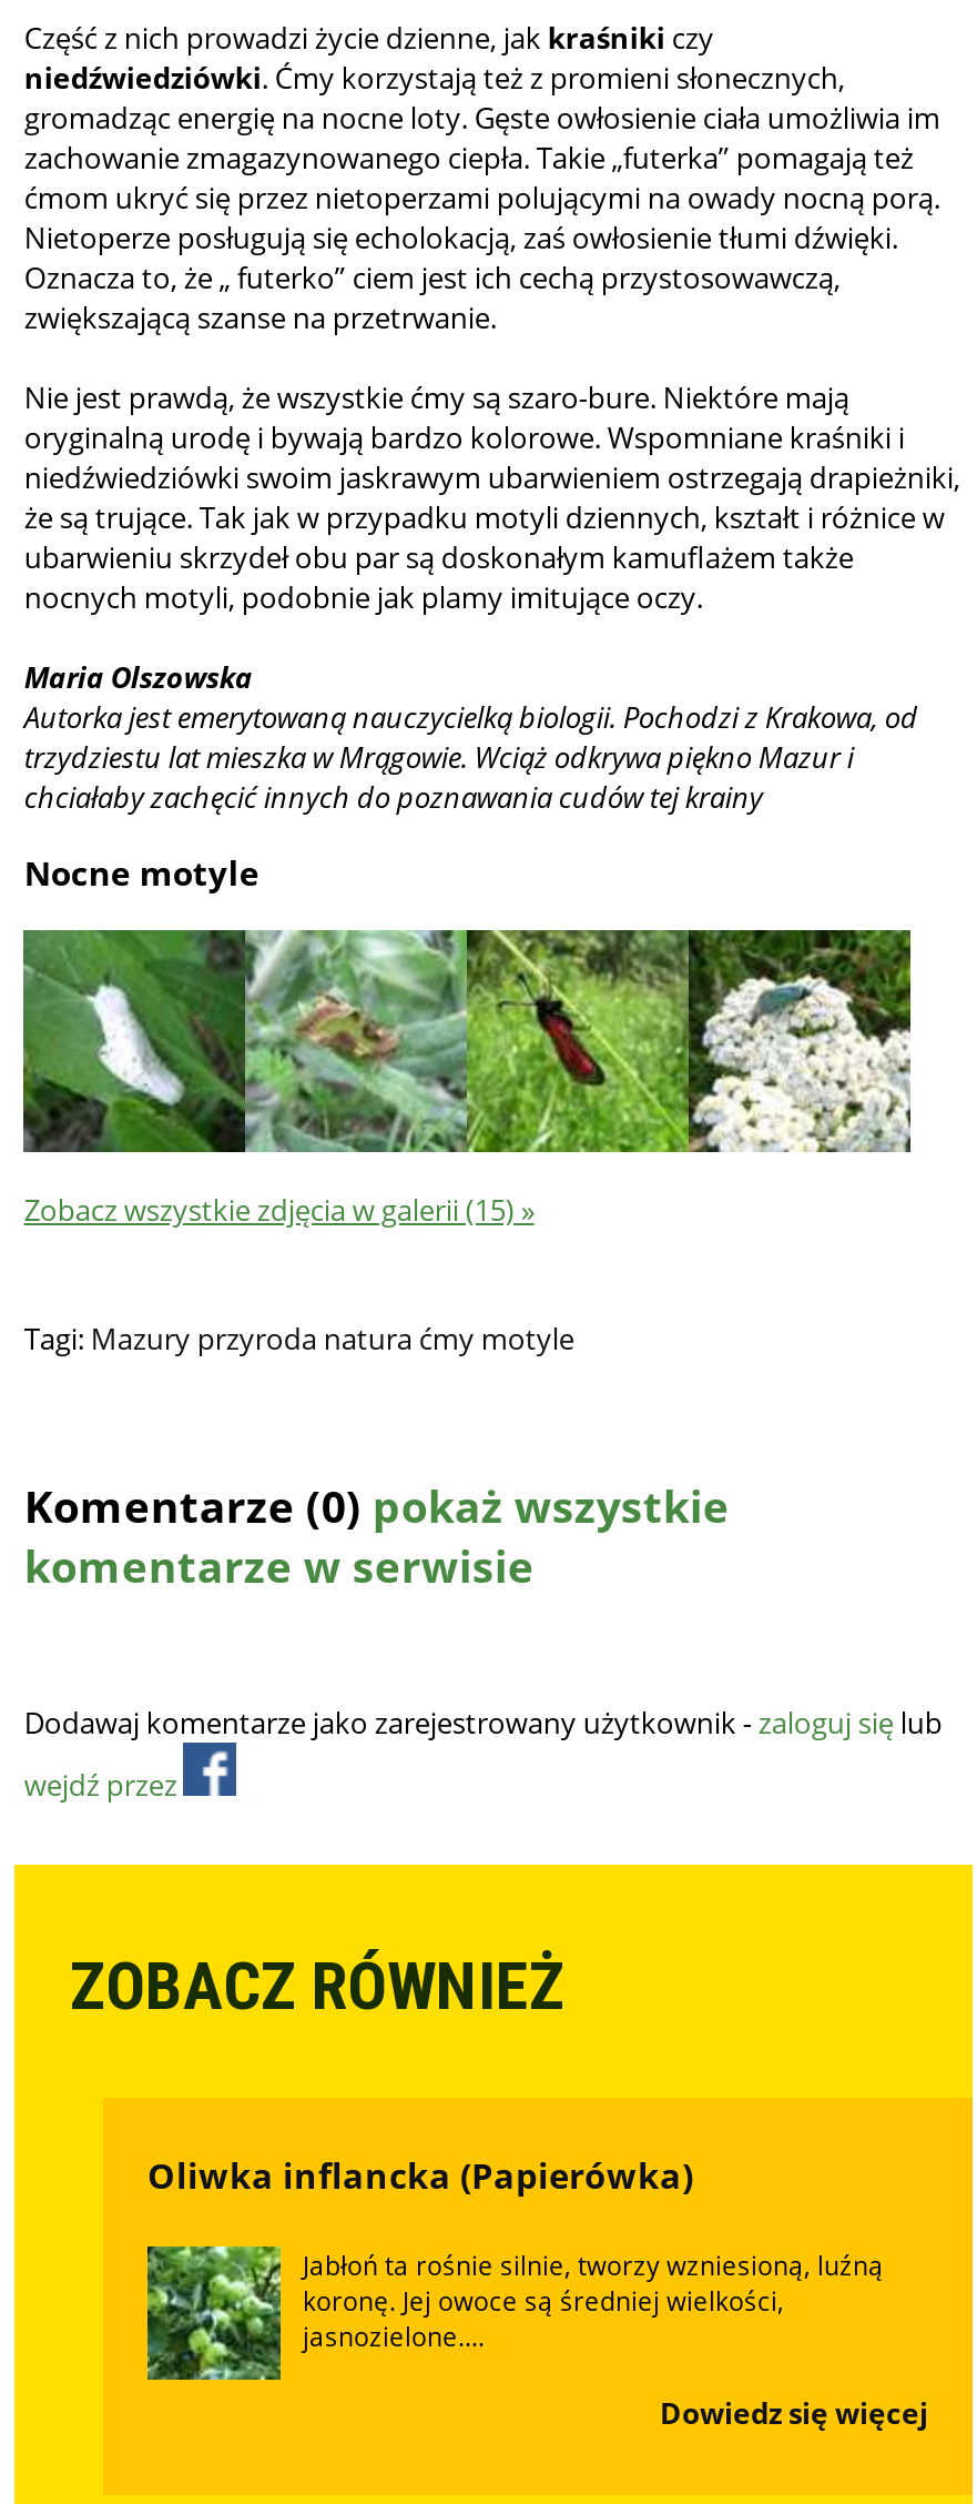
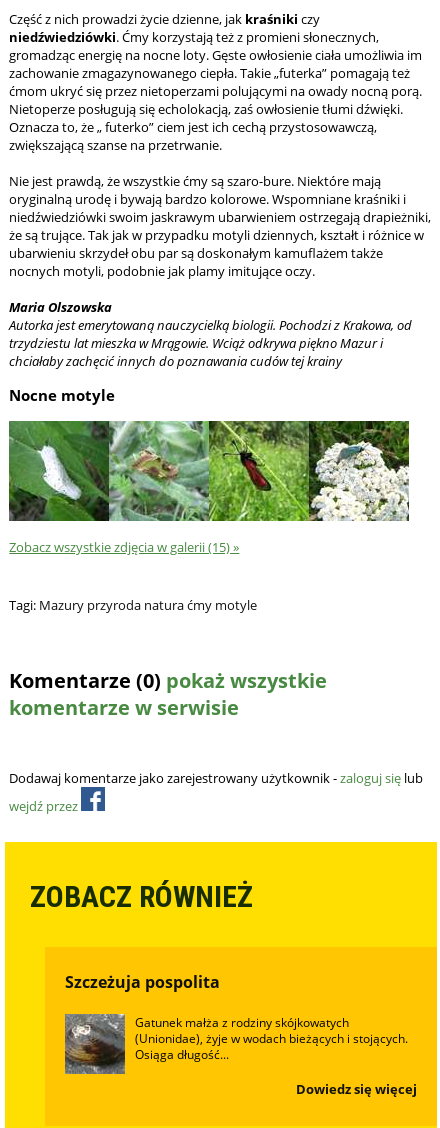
[147,2152,693,2201] Oliwka inflancka (Papierówka) -> [65,971,220,993] Szczeżuja pospolita
[145,2244,884,2382] [image] | Jabłoń ta rośnie silnie, tworzy wzniesioną, luźną | koronę. Jej owoce są średniej wielkości, | jasnozielone.... -> [64,1013,408,1075] [image] | Gatunek małża z rodziny skójkowatych | (Unionidae), żyje w wodach bieżących i stojących. | Osiąga długość...

